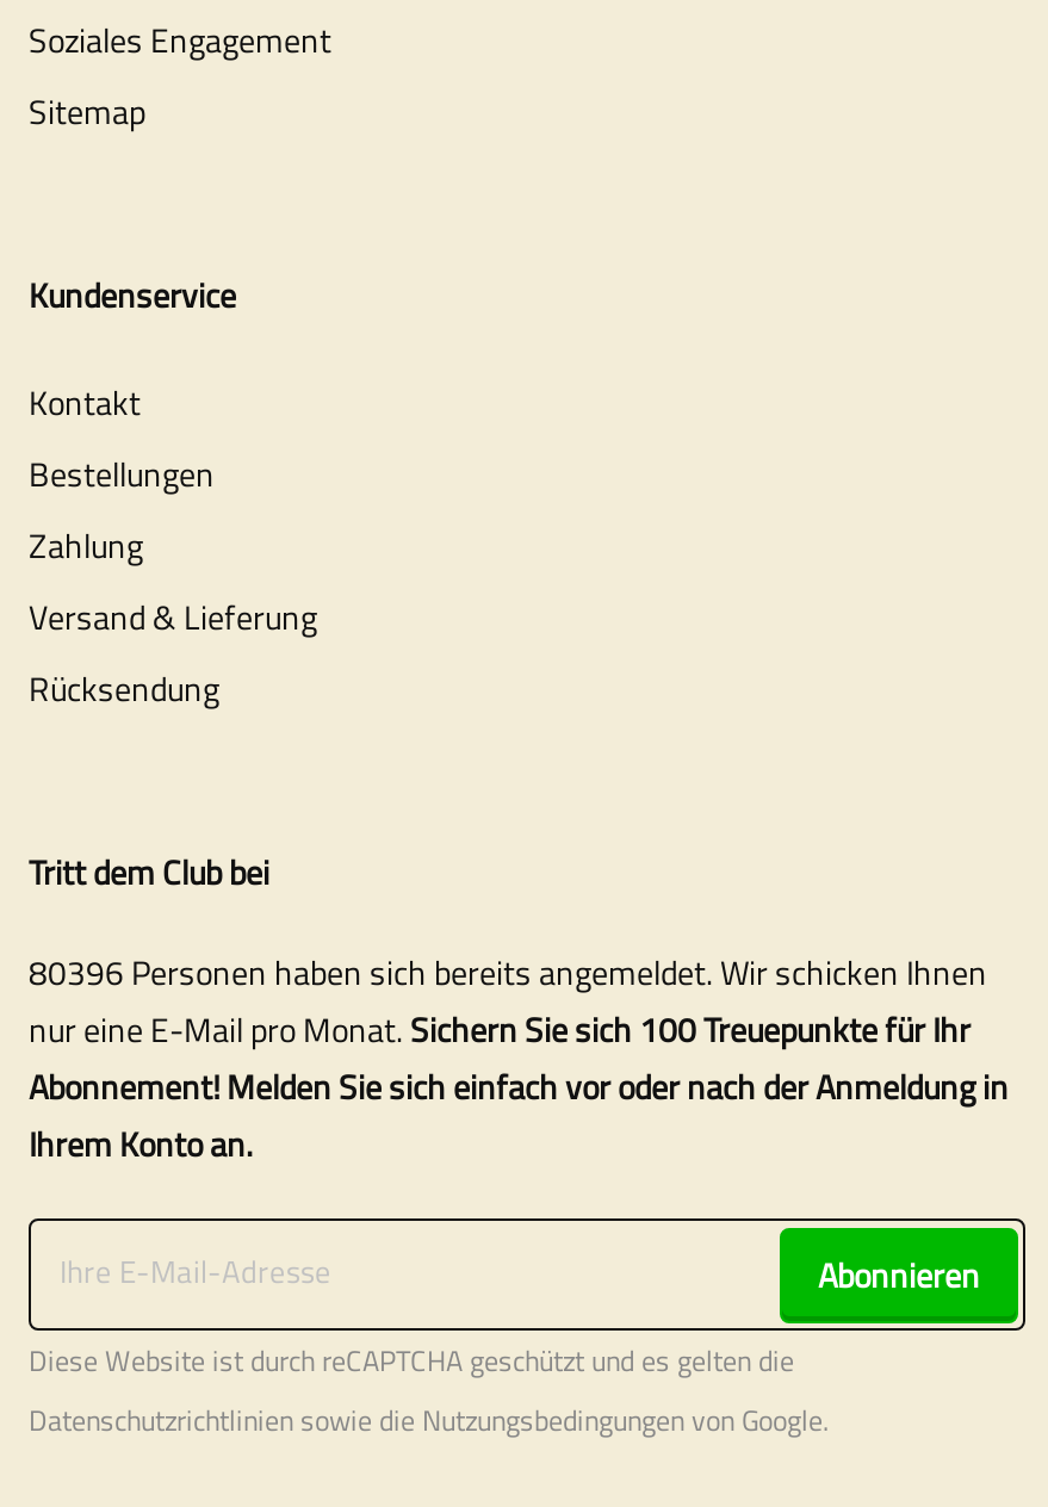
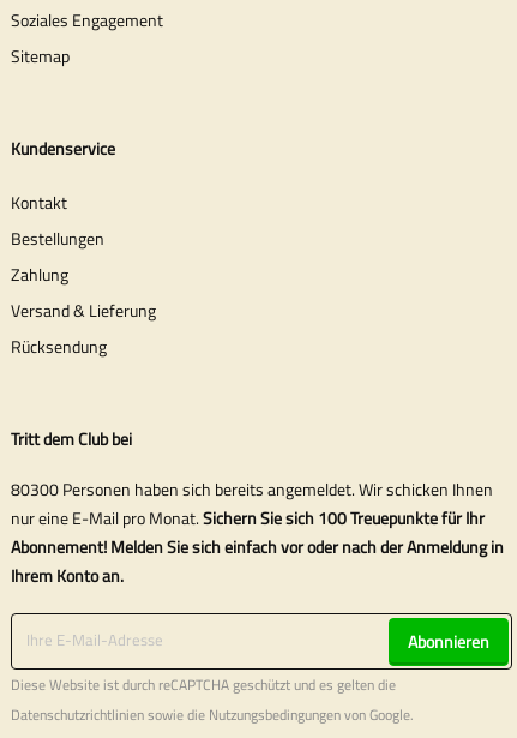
[29,948,987,998] 80396 Personen haben sich bereits angemeldet. Wir schicken Ihnen -> [11,477,493,502] 80300 Personen haben sich bereits angemeldet. Wir schicken Ihnen

